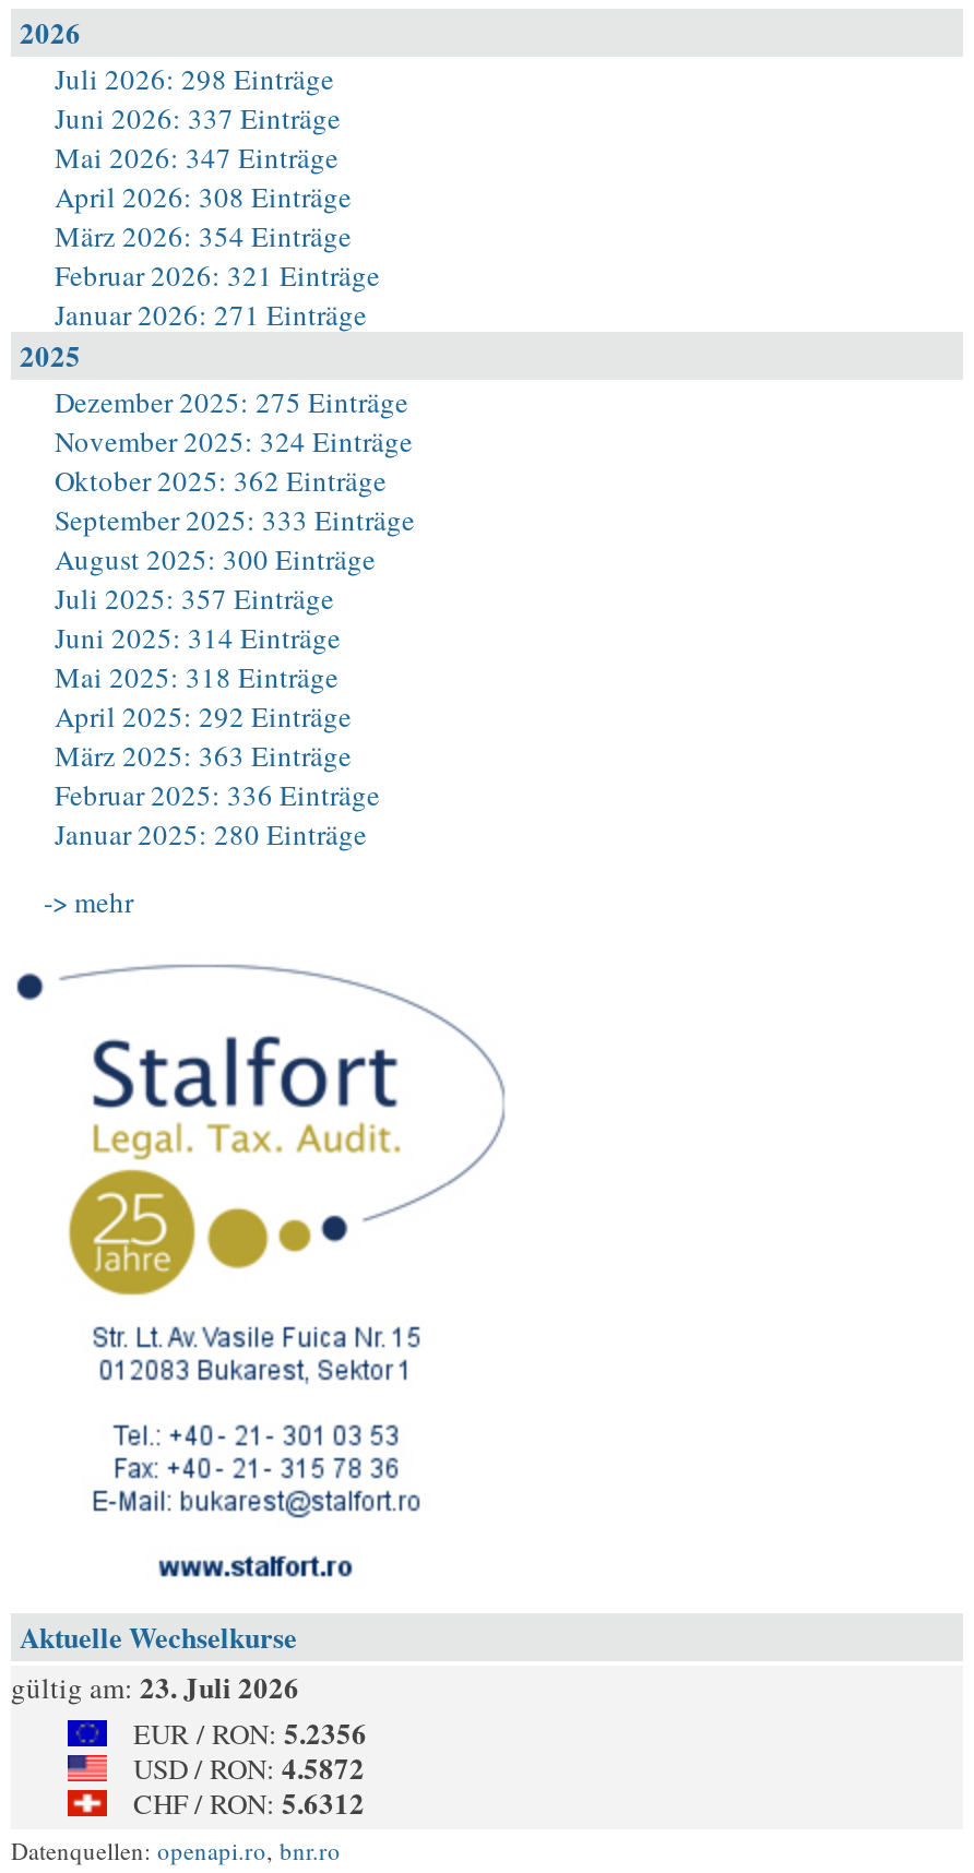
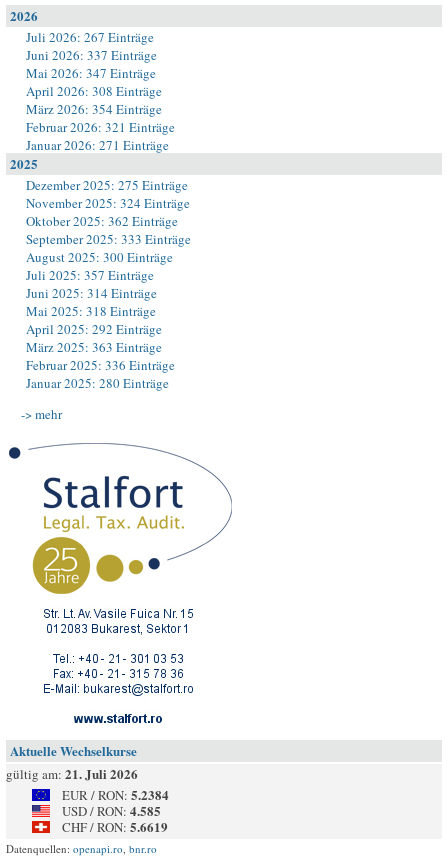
[55,59,334,98] Juli 2026: 298 Einträge -> [26,28,154,46] Juli 2026: 267 Einträge
[11,1666,299,1707] gültig am: 23. Juli 2026 -> [6,764,138,783] gültig am: 21. Juli 2026
[133,1711,367,1753] EUR / RON: 5.2356 -> [62,785,169,804] EUR / RON: 5.2384
[133,1746,365,1788] USD / RON: 4.5872 -> [62,801,161,820] USD / RON: 4.585
[133,1781,365,1823] CHF / RON: 5.6312 -> [62,817,168,836] CHF / RON: 5.6619

